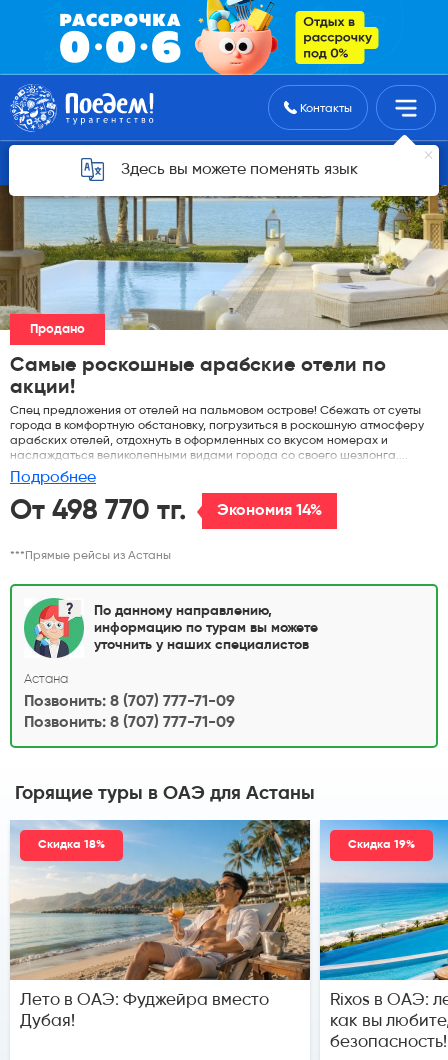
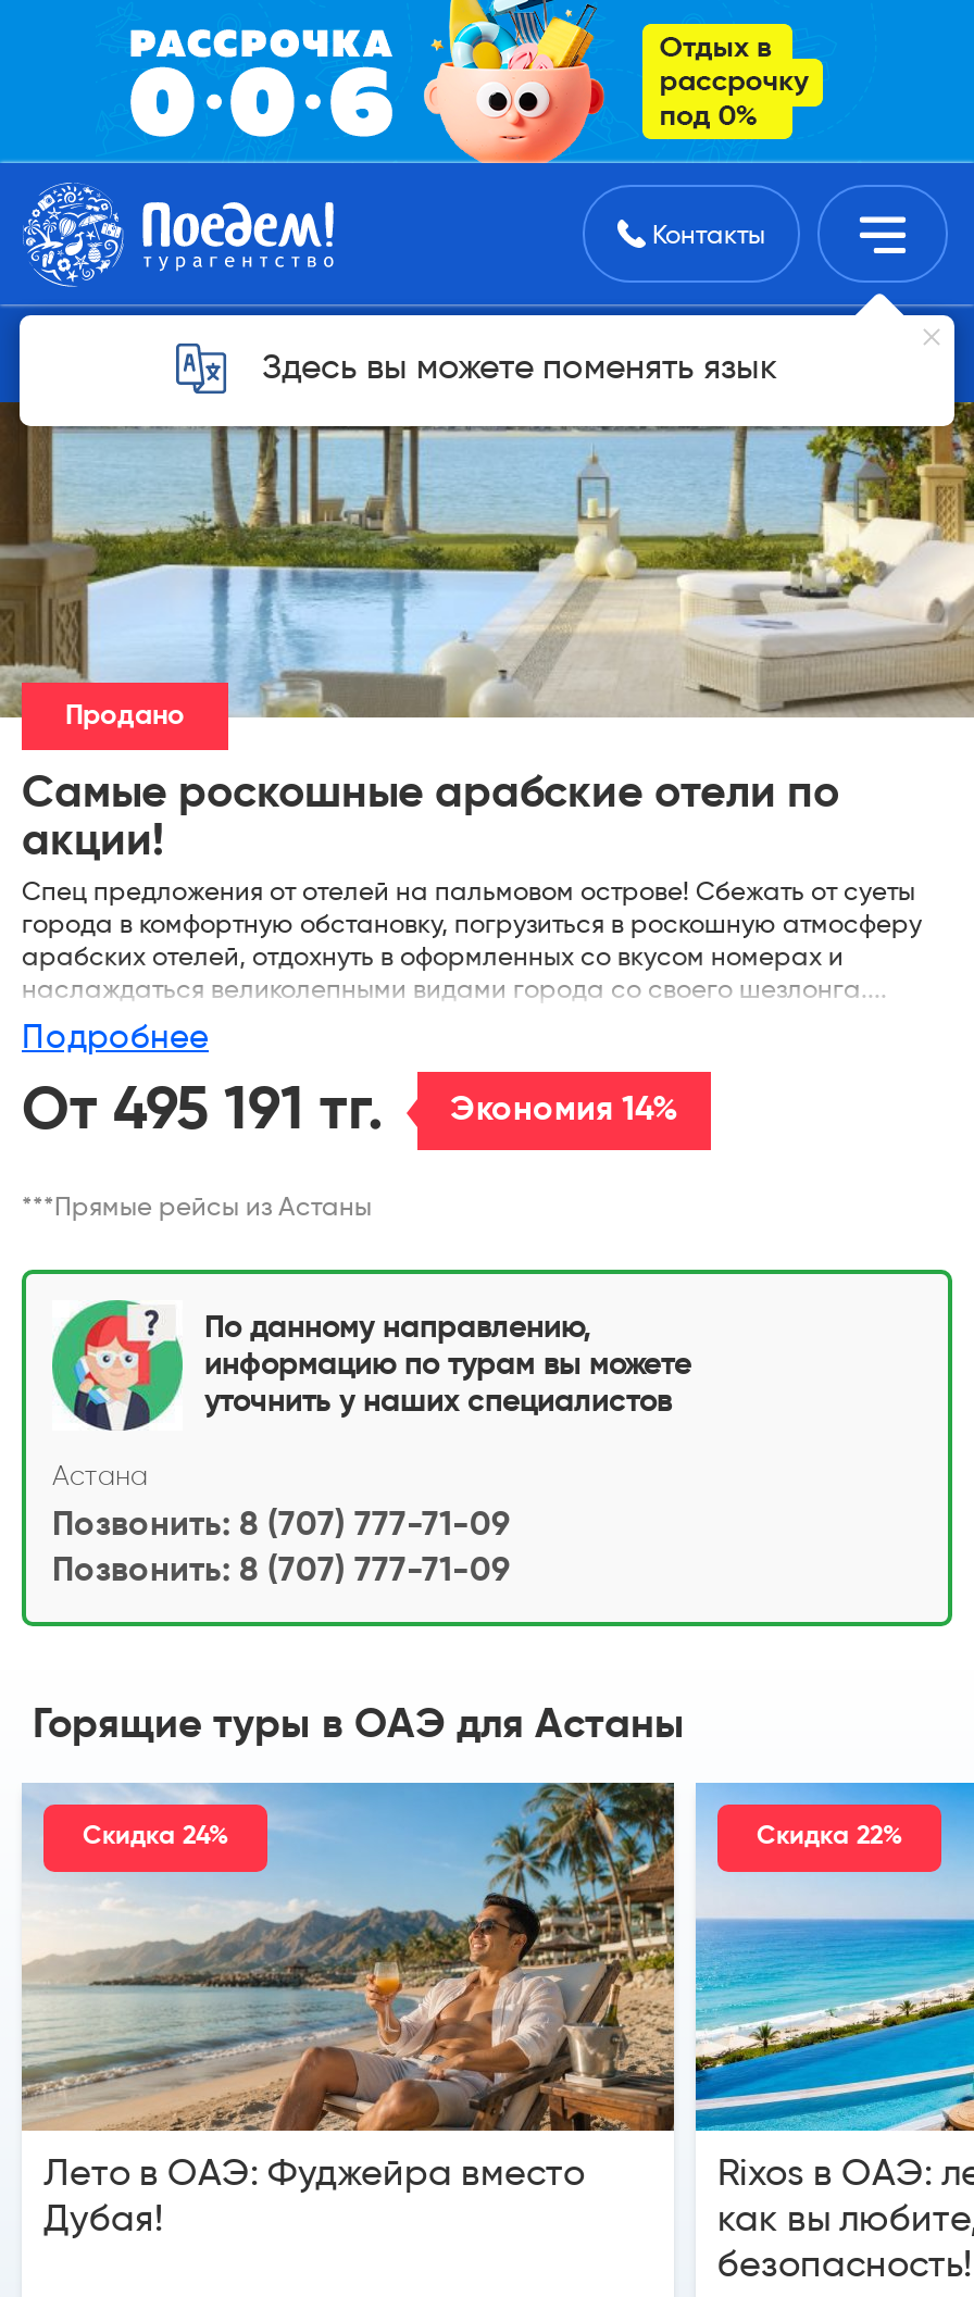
[10,497,322,524] От 498 770 тг. Экономия 14% -> [22,1082,678,1140] От 495 191 тг. Экономия 14%
[38,839,105,851] Скидка 18% -> [83,1824,228,1850] Скидка 24%
[348,839,415,851] Скидка 19% -> [757,1824,902,1850] Скидка 22%

